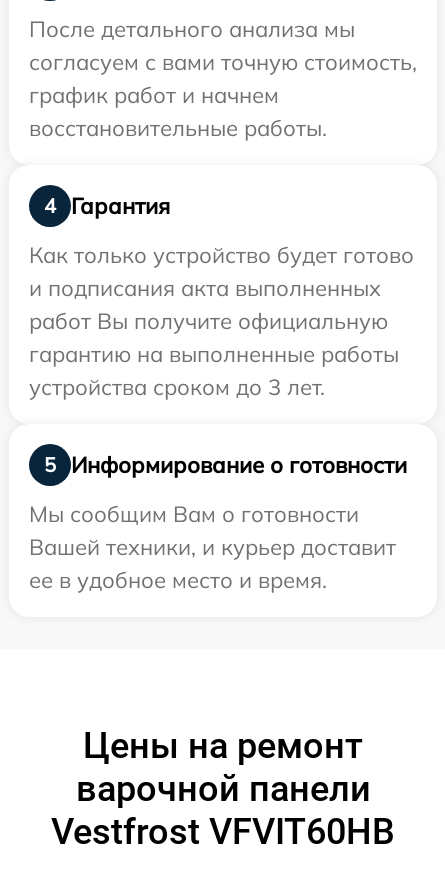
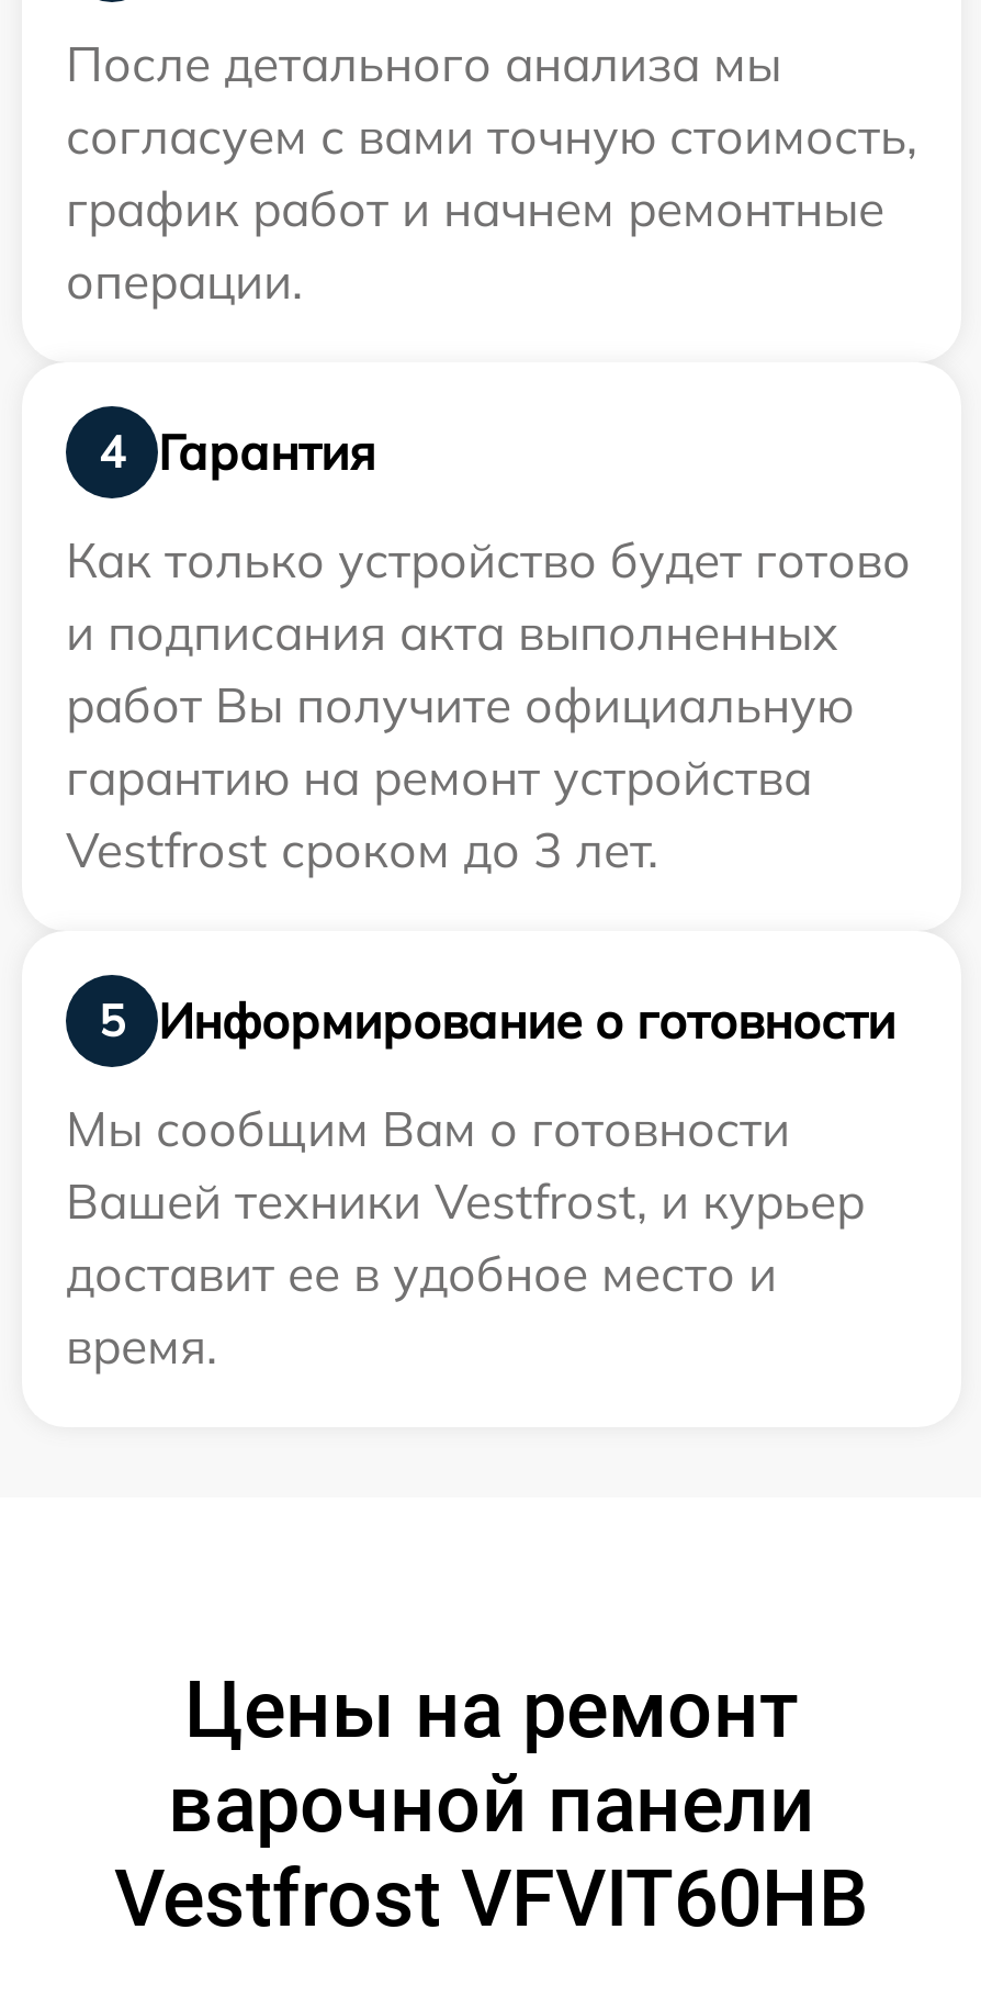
[29,81,327,142] график работ и начнем | восстановительные работы. -> [66,179,884,313] график работ и начнем ремонтные | операции.
[29,340,399,368] гарантию на выполненные работы -> [66,747,812,809] гарантию на ремонт устройства
[29,373,325,401] устройства сроком до 3 лет. -> [66,820,658,881] Vestfrost сроком до 3 лет.
[29,533,396,594] Вашей техники, и курьер доставит | ее в удобное место и время. -> [66,1171,865,1378] Вашей техники Vestfrost, и курьер | доставит ее в удобное место и | время.

